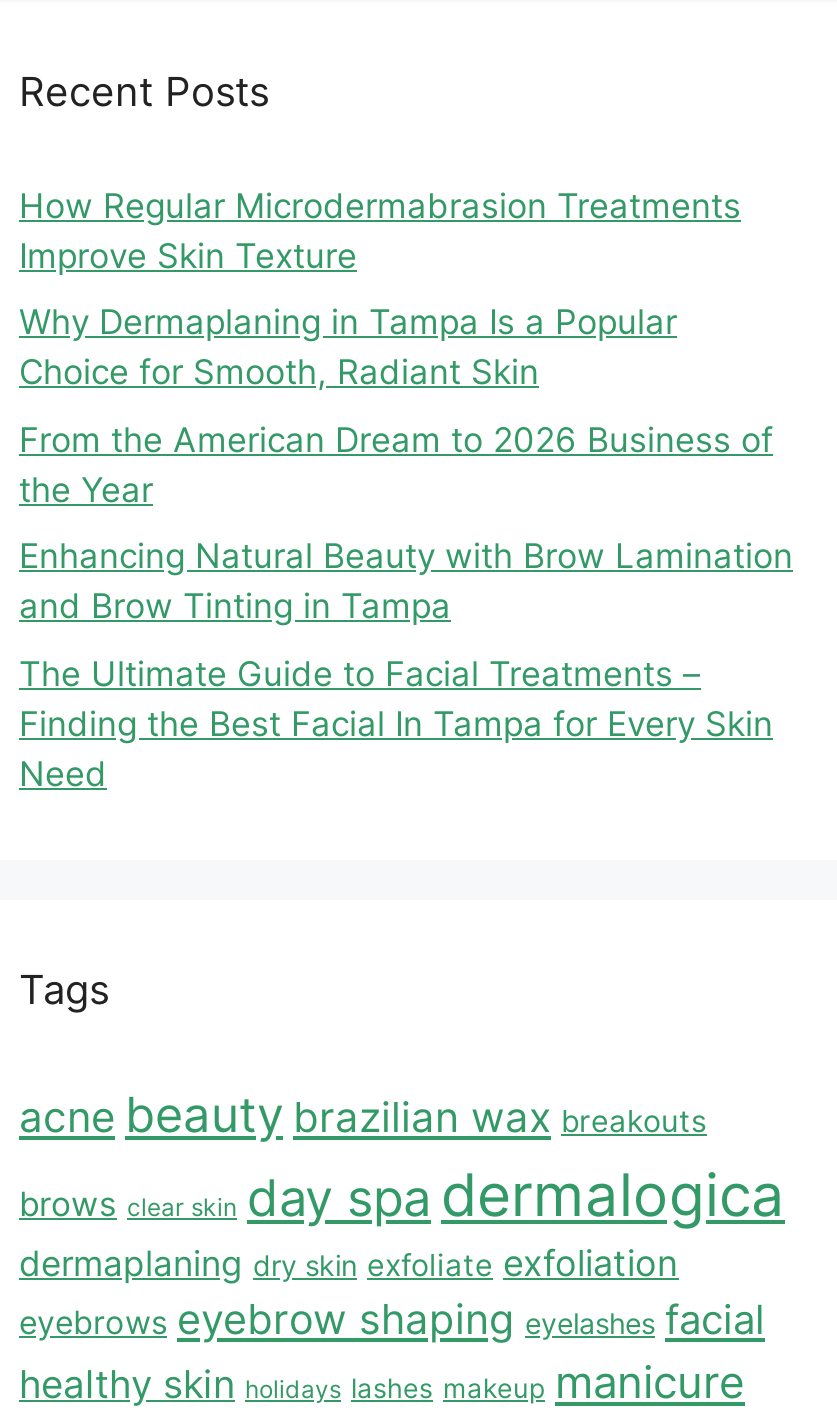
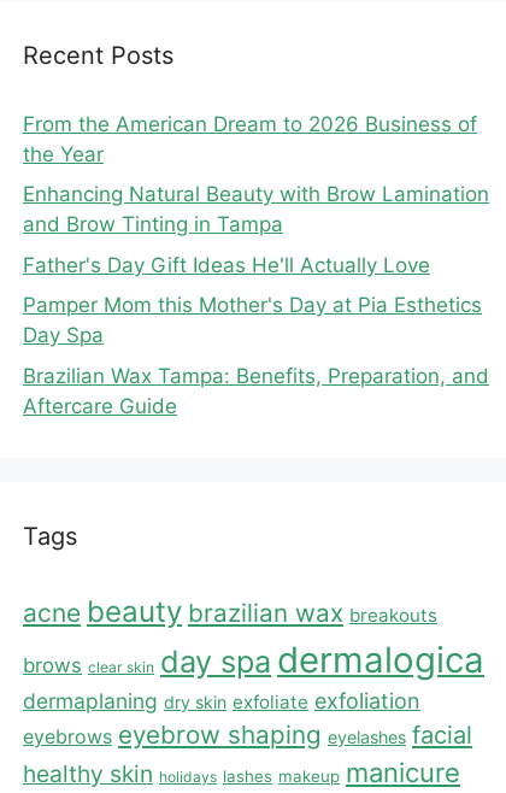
[19,185,741,392] How Regular Microdermabrasion Treatments | Improve Skin Texture | Why Dermaplaning in Tampa Is a Popular | Choice for Smooth, Radiant Skin -> none
moved [19,419,793,626] -> [23,112,489,236]: From the American Dream to 2026 Business of | the Year | Enhancing Natural Beauty with Brow Lamination | and Brow Tinting in Tampa
[19,653,773,793] The Ultimate Guide to Facial Treatments – | Finding the Best Facial In Tampa for Every Skin | Need -> [23,253,489,418] Father's Day Gift Ideas He'll Actually Love | Pamper Mom this Mother's Day at Pia Esthetics | Day Spa | Brazilian Wax Tampa: Benefits, Preparation, and | Aftercare Guide

